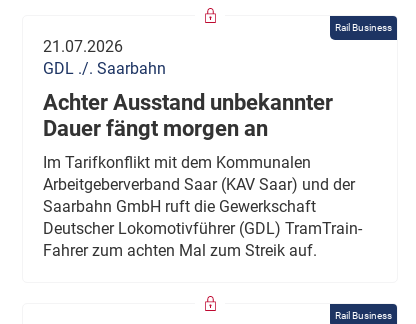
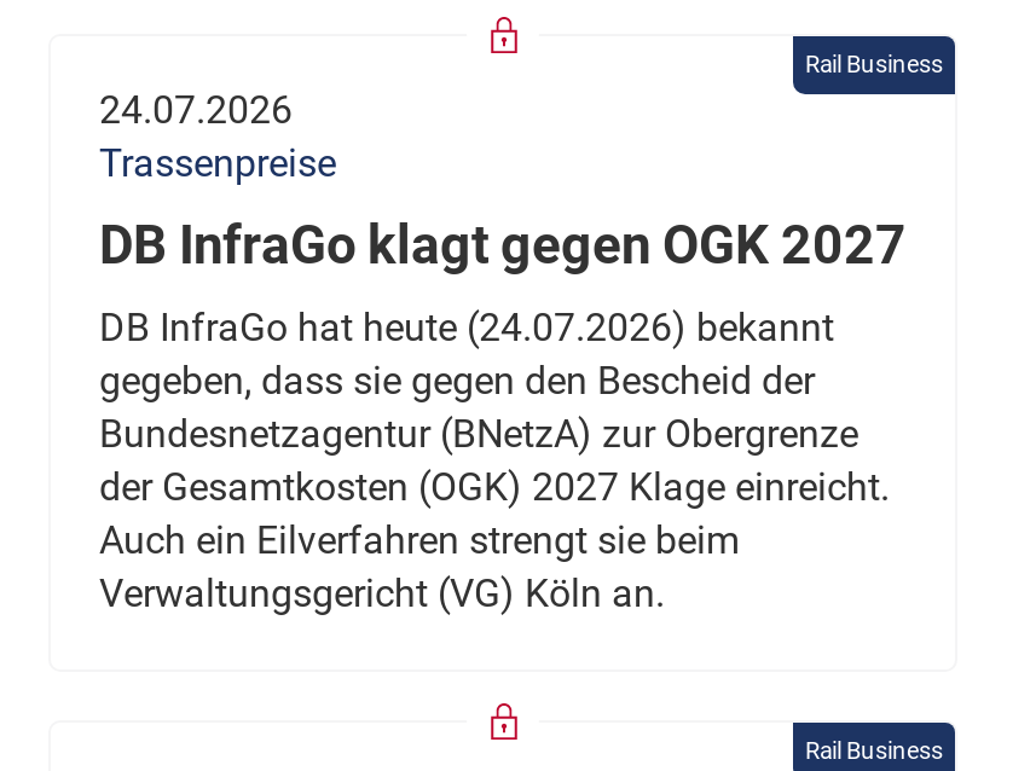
[43,37,166,78] 21.07.2026 | GDL ./. Saarbahn -> [99,87,336,187] 24.07.2026 | Trassenpreise
[43,90,333,141] Achter Ausstand unbekannter | Dauer fängt morgen an -> [99,216,907,276] DB InfraGo klagt gegen OGK 2027
[43,153,362,260] Im Tarifkonflikt mit dem Kommunalen | Arbeitgeberverband Saar (KAV Saar) und der | Saarbahn GmbH ruft die Gewerkschaft | Deutscher Lokomotivführer (GDL) TramTrain- | Fahrer zum achten Mal zum Streik auf. -> [99,305,890,617] DB InfraGo hat heute (24.07.2026) bekannt | gegeben, dass sie gegen den Bescheid der | Bundesnetzagentur (BNetzA) zur Obergrenze | der Gesamtkosten (OGK) 2027 Klage einreicht. | Auch ein Eilverfahren strengt sie beim | Verwaltungsgericht (VG) Köln an.

